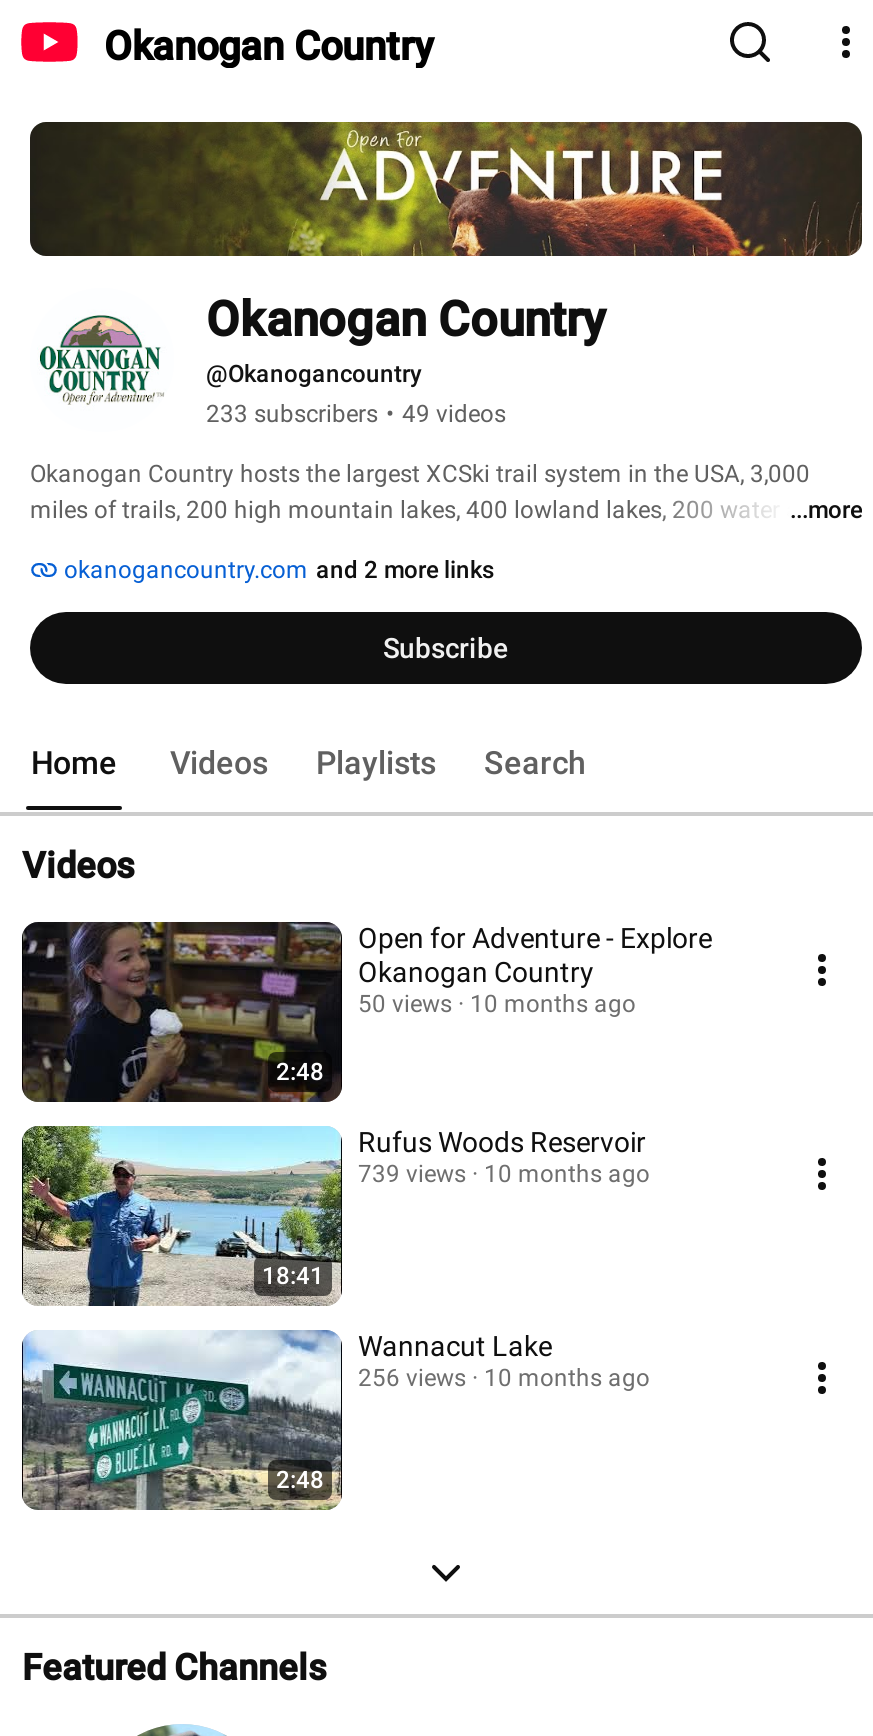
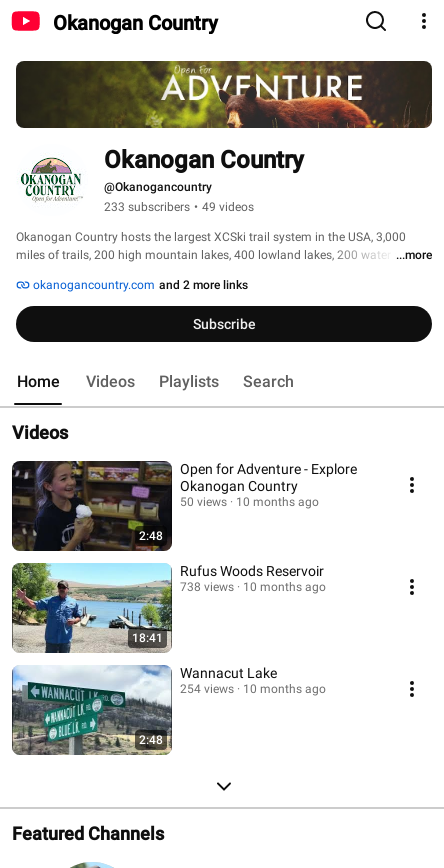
[358,1160,650,1188] 739 views 10 months ago -> [180,580,326,594] 738 views 10 months ago
[358,1364,650,1392] 256 views 10 months ago -> [180,682,326,696] 254 views 10 months ago

